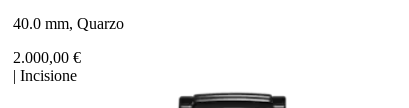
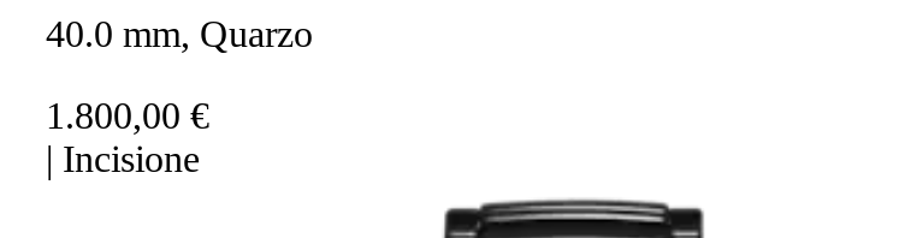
[13,49,81,66] 2.000,00 € -> [46,95,209,136] 1.800,00 €

